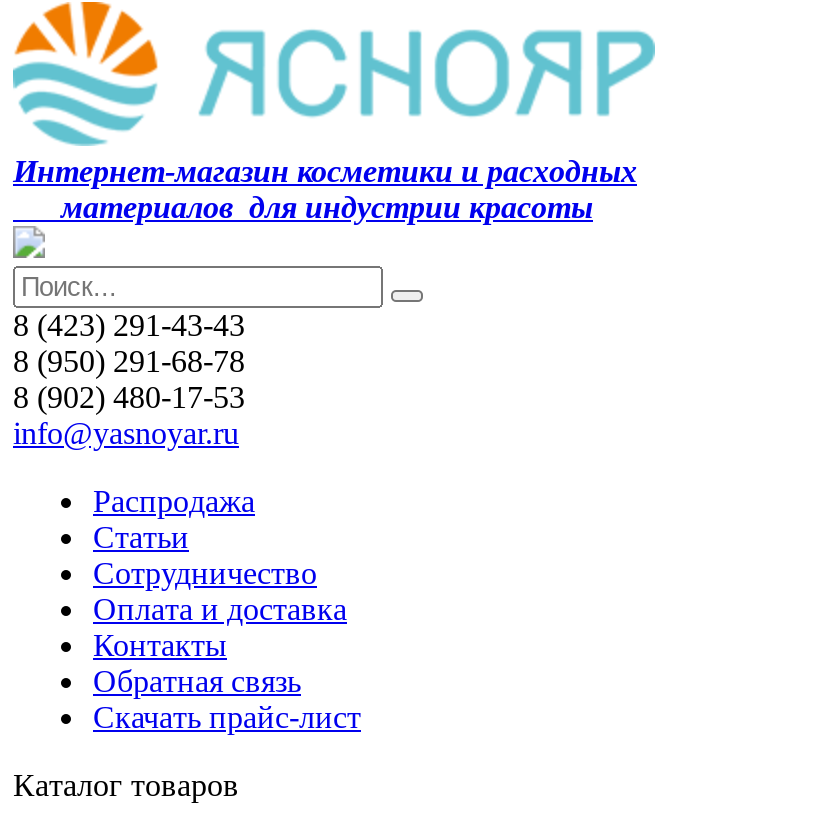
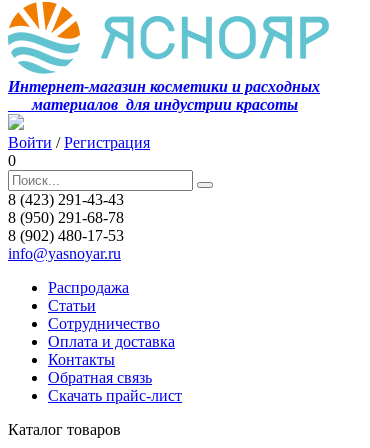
none -> [8,134,150,169] Войти / Регистрация | 0

